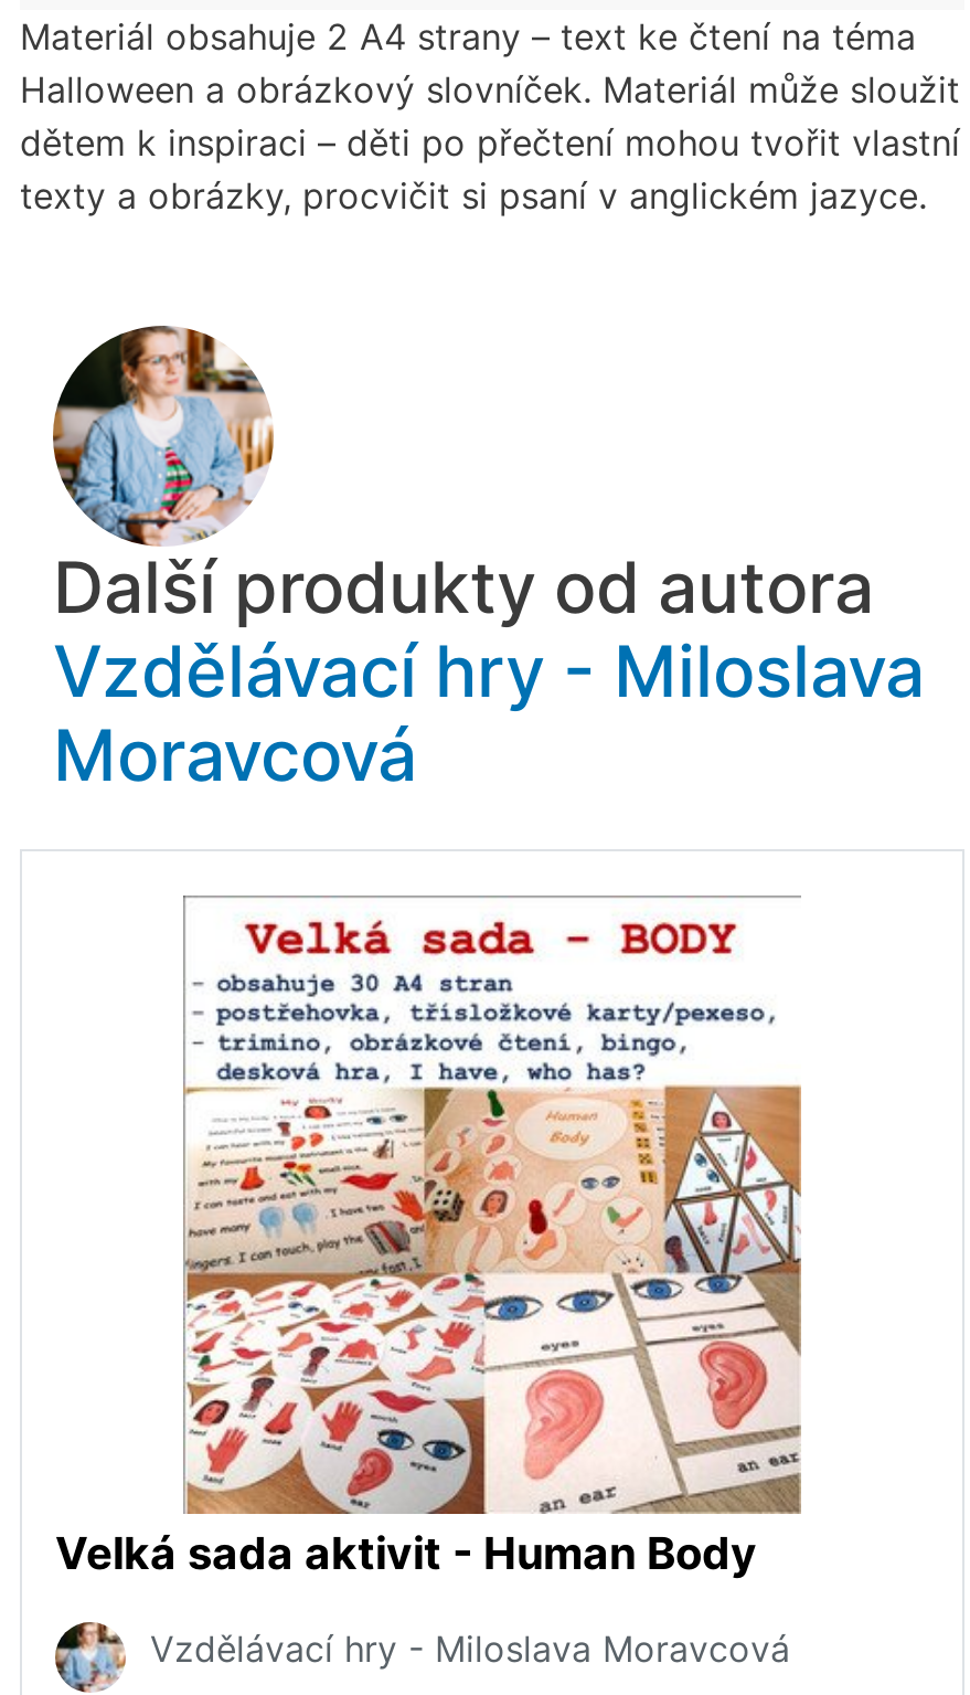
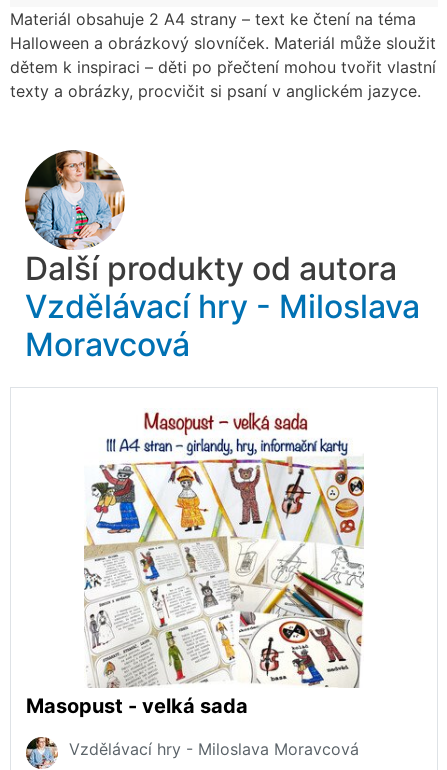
[55,896,803,1581] [image] | Velká sada aktivit - Human Body -> [26,412,365,718] [image] | Masopust - velká sada

